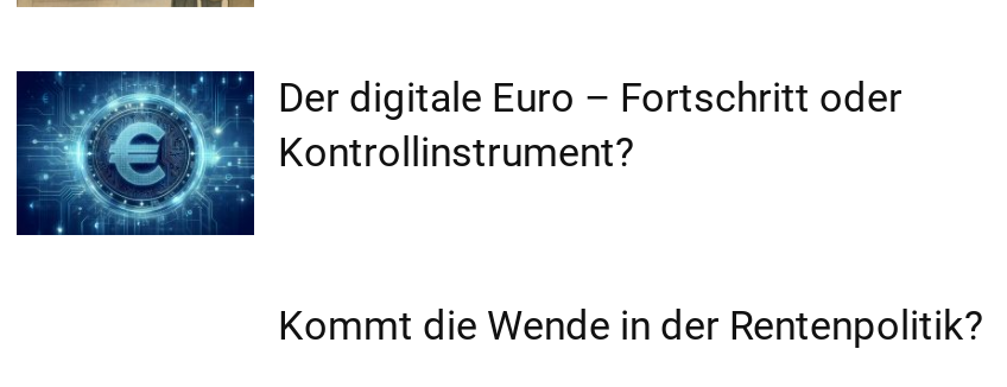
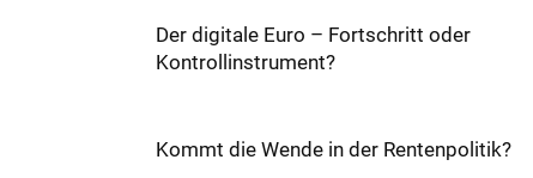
[14,69,256,237] [image] -> none

